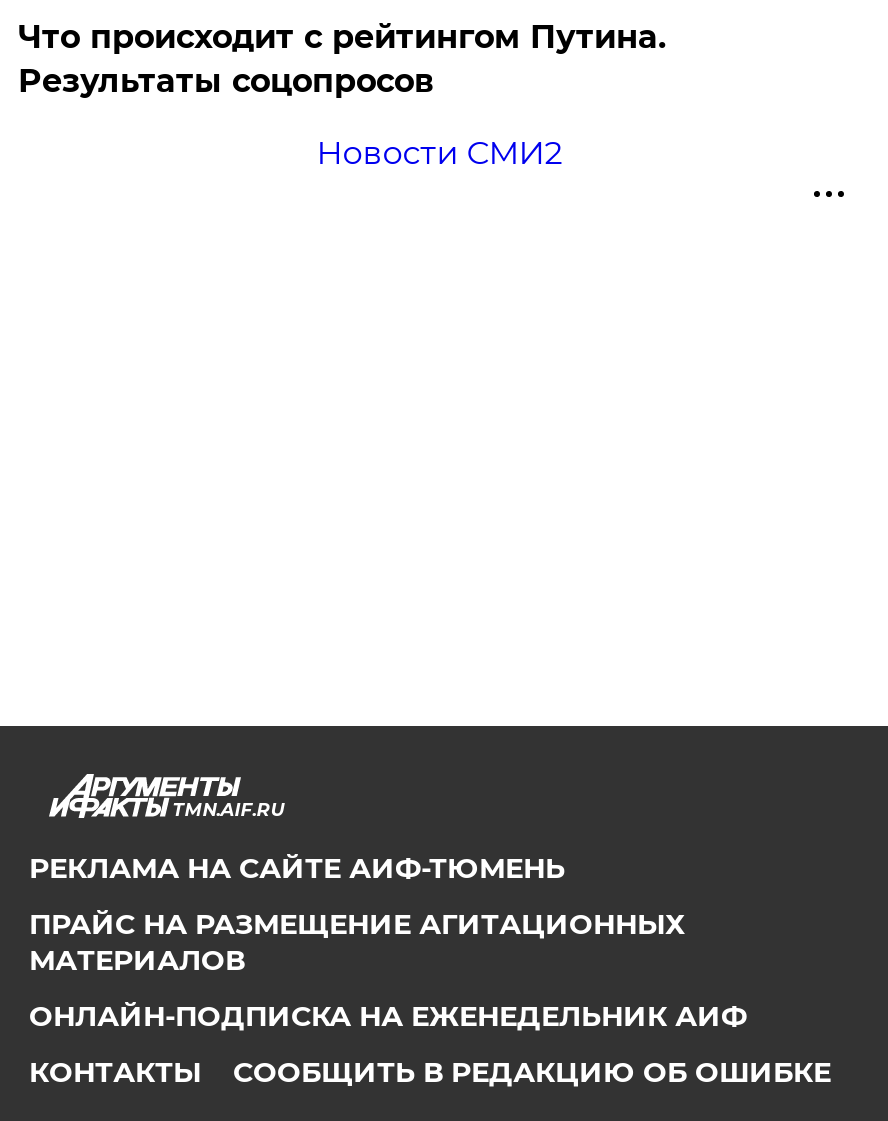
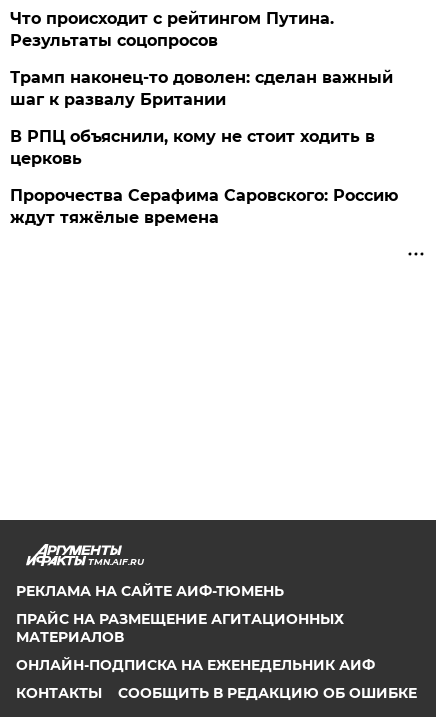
[316,134,562,172] Новости СМИ2 -> [10,68,398,227] Трамп наконец-то доволен: сделан важный | шаг к развалу Британии | В РПЦ объяснили, кому не стоит ходить в | церковь | Пророчества Серафима Саровского: Россию | ждут тяжёлые времена

